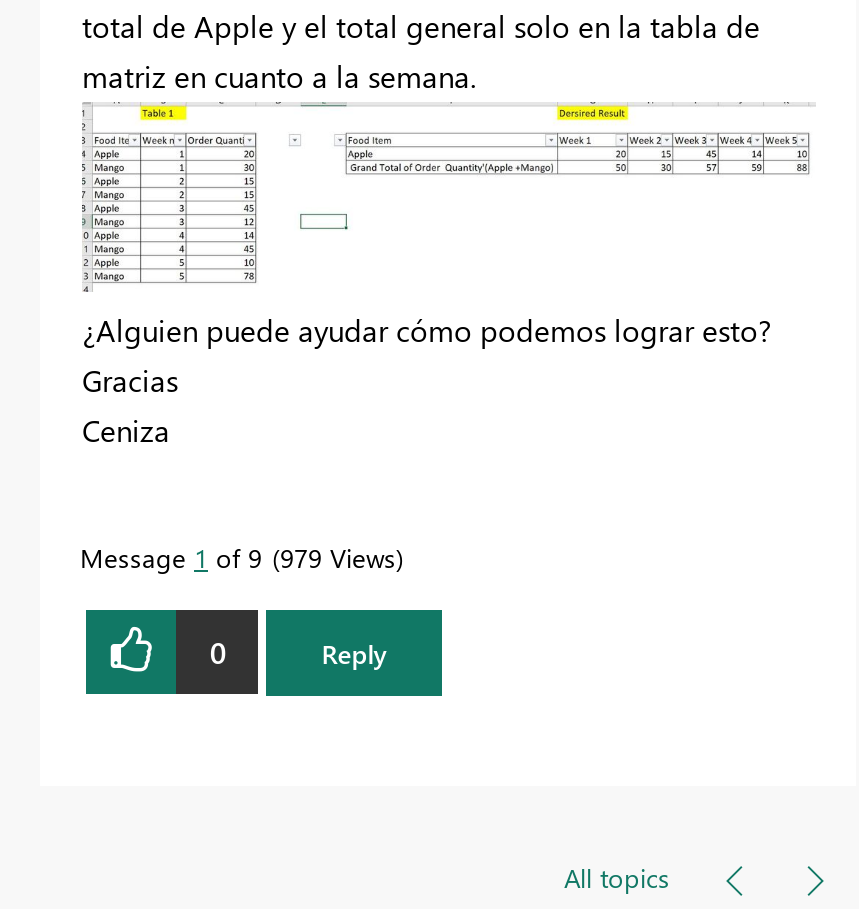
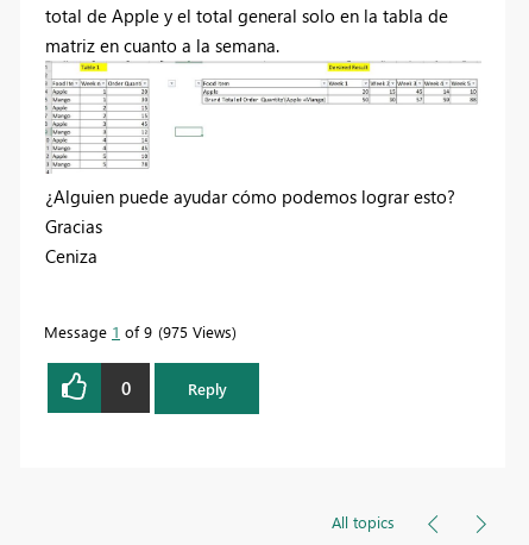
[80,541,396,575] Message 1 of 9 979 Views -> [44,322,232,342] Message 1 of 9 975 Views

